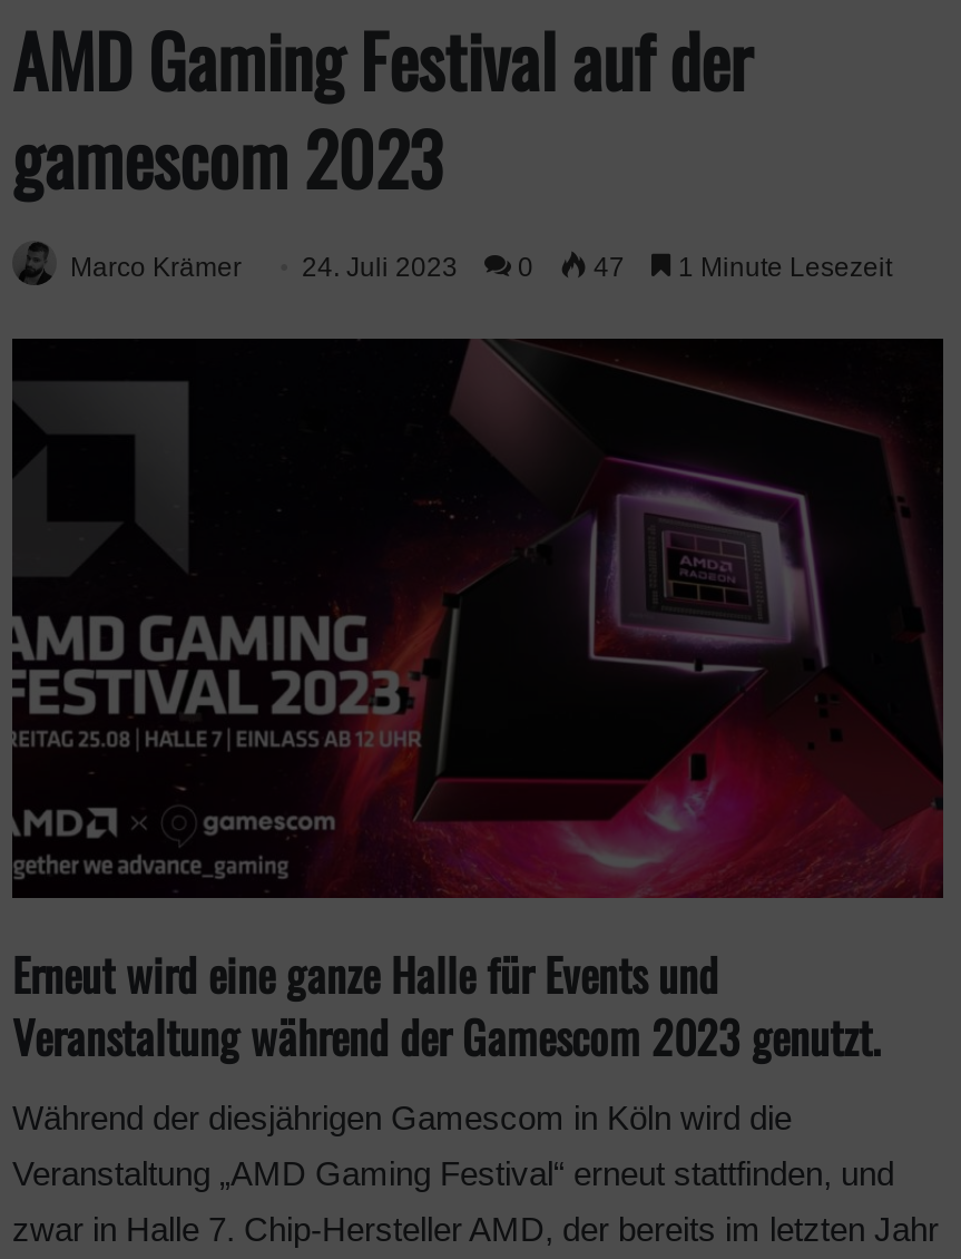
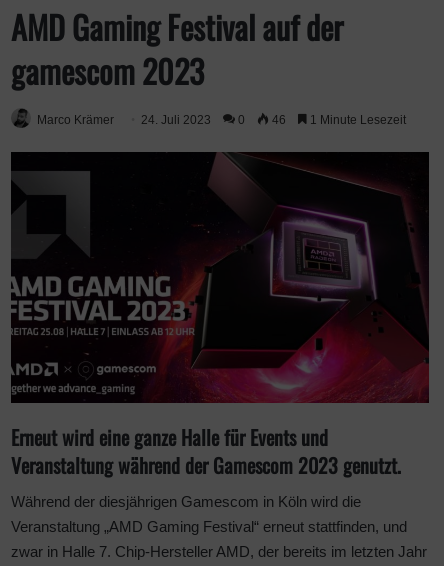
[70,251,892,282] Marco Krämer 24. Juli 2023 0 47 1 Minute Lesezeit -> [37,113,406,127] Marco Krämer 24. Juli 2023 0 46 1 Minute Lesezeit

